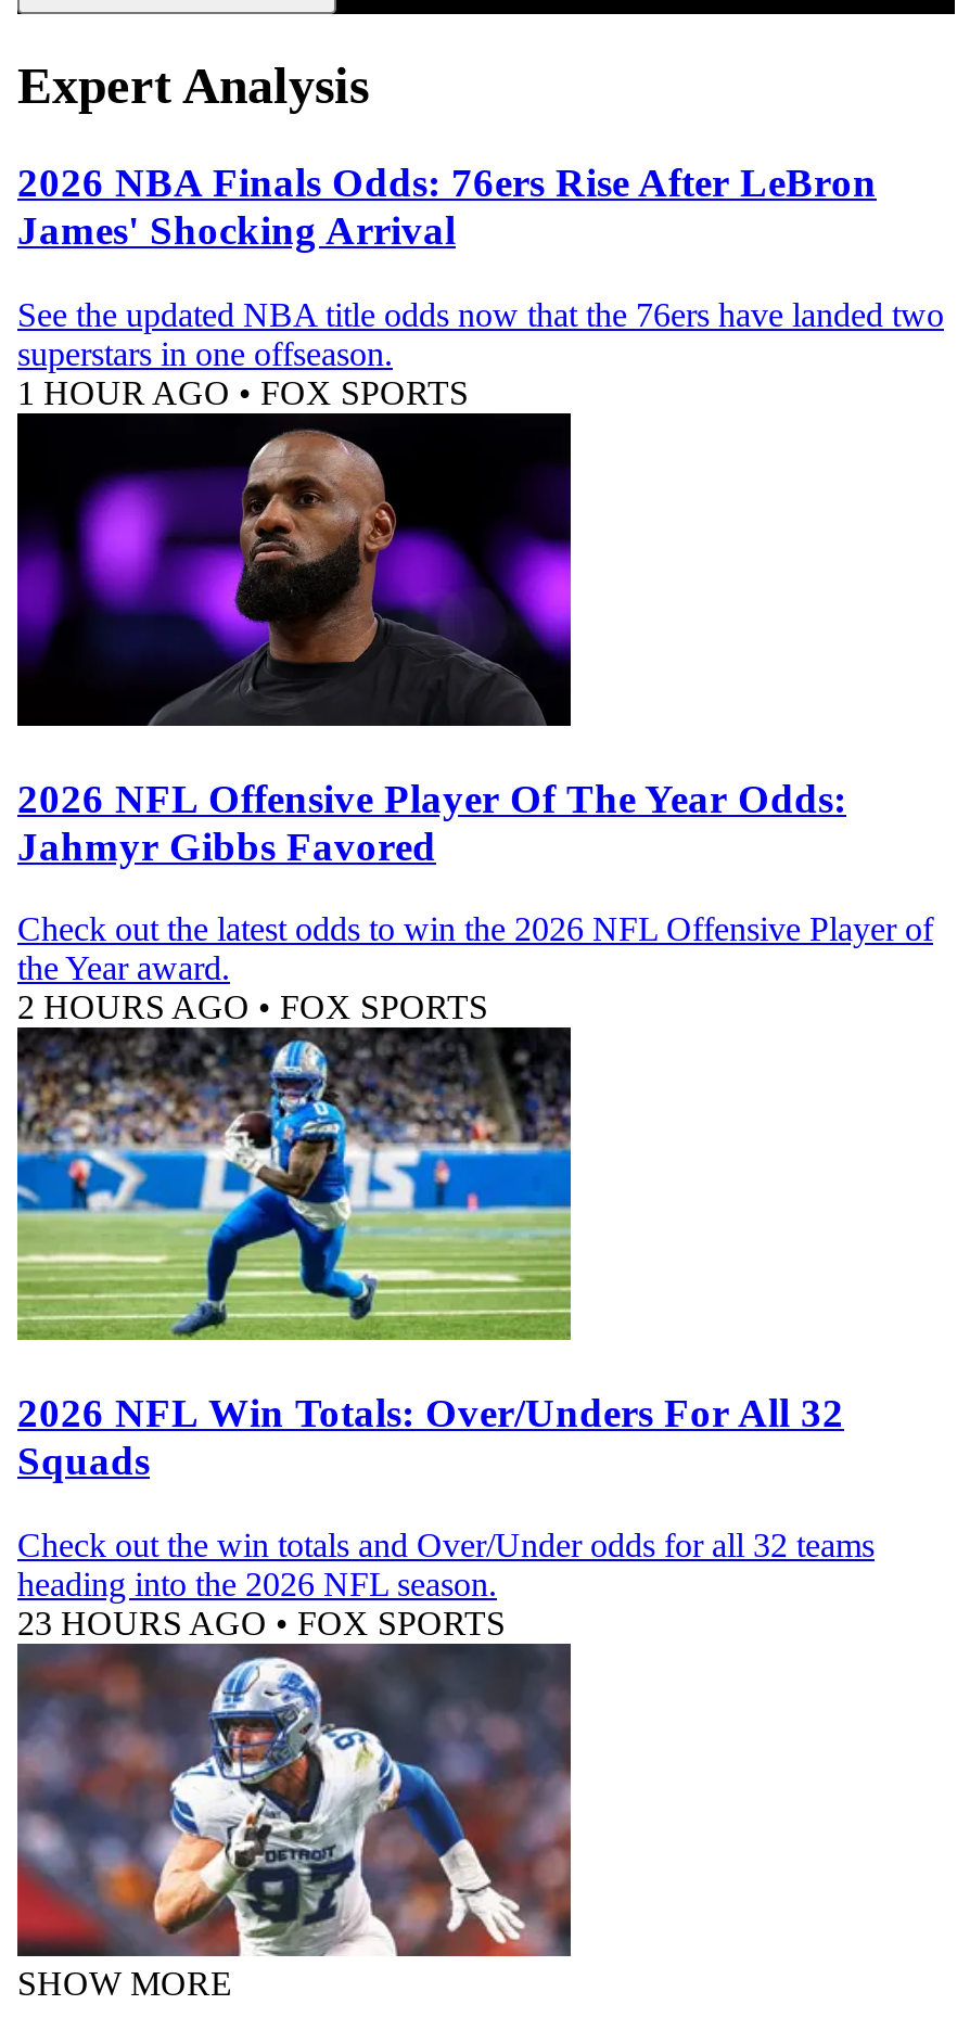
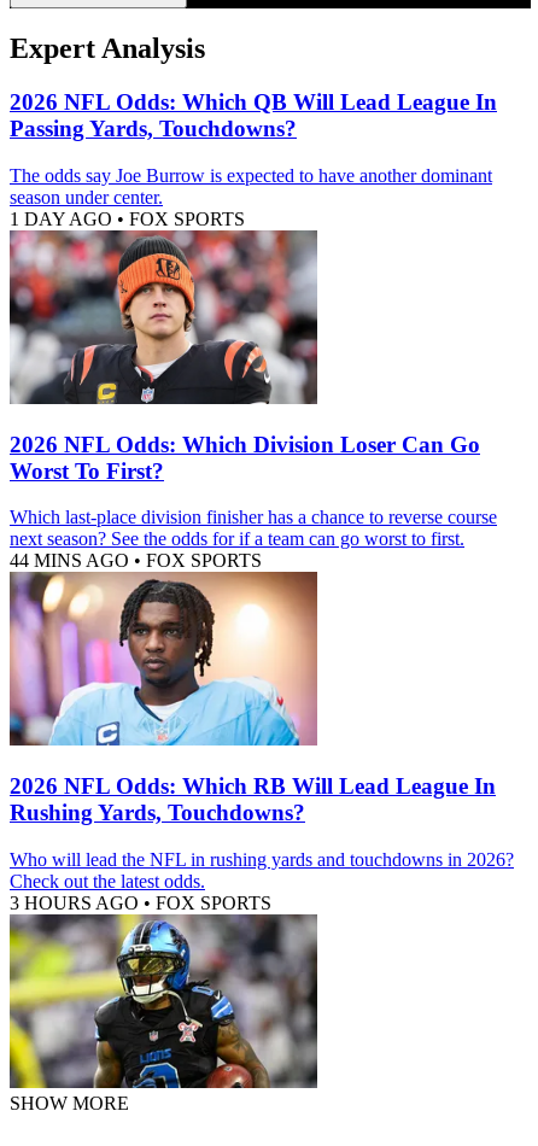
[17,160,877,253] 2026 NBA Finals Odds: 76ers Rise After LeBron | James' Shocking Arrival -> [10,90,497,141] 2026 NFL Odds: Which QB Will Lead League In | Passing Yards, Touchdowns?
[17,296,944,411] See the updated NBA title odds now that the 76ers have landed two | superstars in one offseason. | 1 HOUR AGO • FOX SPORTS -> [10,165,492,229] The odds say Joe Burrow is expected to have another dominant | season under center. | 1 DAY AGO • FOX SPORTS
[15,411,846,868] [image] | 2026 NFL Offensive Player Of The Year Odds: | Jahmyr Gibbs Favored -> [8,229,480,483] [image] | 2026 NFL Odds: Which Division Loser Can Go | Worst To First?
[15,911,933,1342] [image] | Check out the latest odds to win the 2026 NFL Offensive Player of | the Year award. | 2 HOURS AGO • FOX SPORTS -> [8,507,497,747] [image] | Which last-place division finisher has a chance to reverse course | next season? See the odds for if a team can go worst to first. | 44 MINS AGO • FOX SPORTS
[17,1390,844,1483] 2026 NFL Win Totals: Over/Unders For All 32 | Squads -> [10,773,496,825] 2026 NFL Odds: Which RB Will Lead League In | Rushing Yards, Touchdowns?
[17,1526,875,1641] Check out the win totals and Over/Under odds for all 32 teams | heading into the 2026 NFL season. | 23 HOURS AGO • FOX SPORTS -> [10,849,514,913] Who will lead the NFL in rushing yards and touchdowns in 2026? | Check out the latest odds. | 3 HOURS AGO • FOX SPORTS
[15,1646,573,1958] [image] -> [8,914,318,1089] [image]

